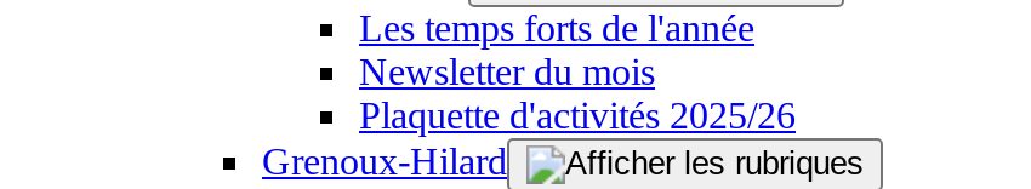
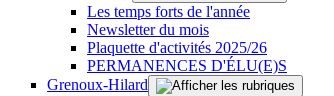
none -> [87,57,287,74] PERMANENCES D'ÉLU(E)S

